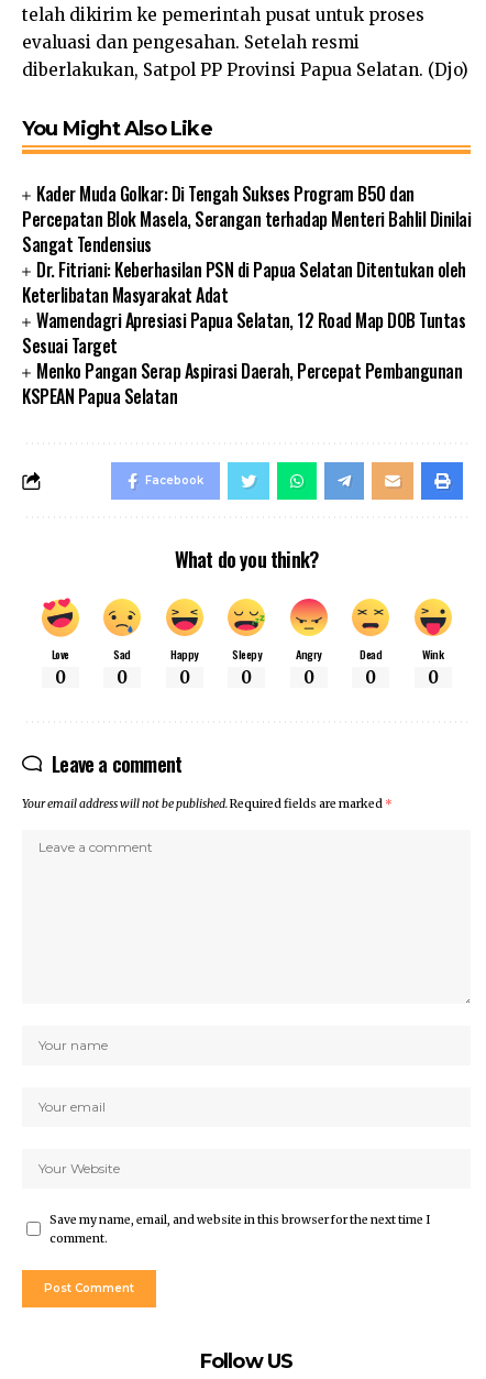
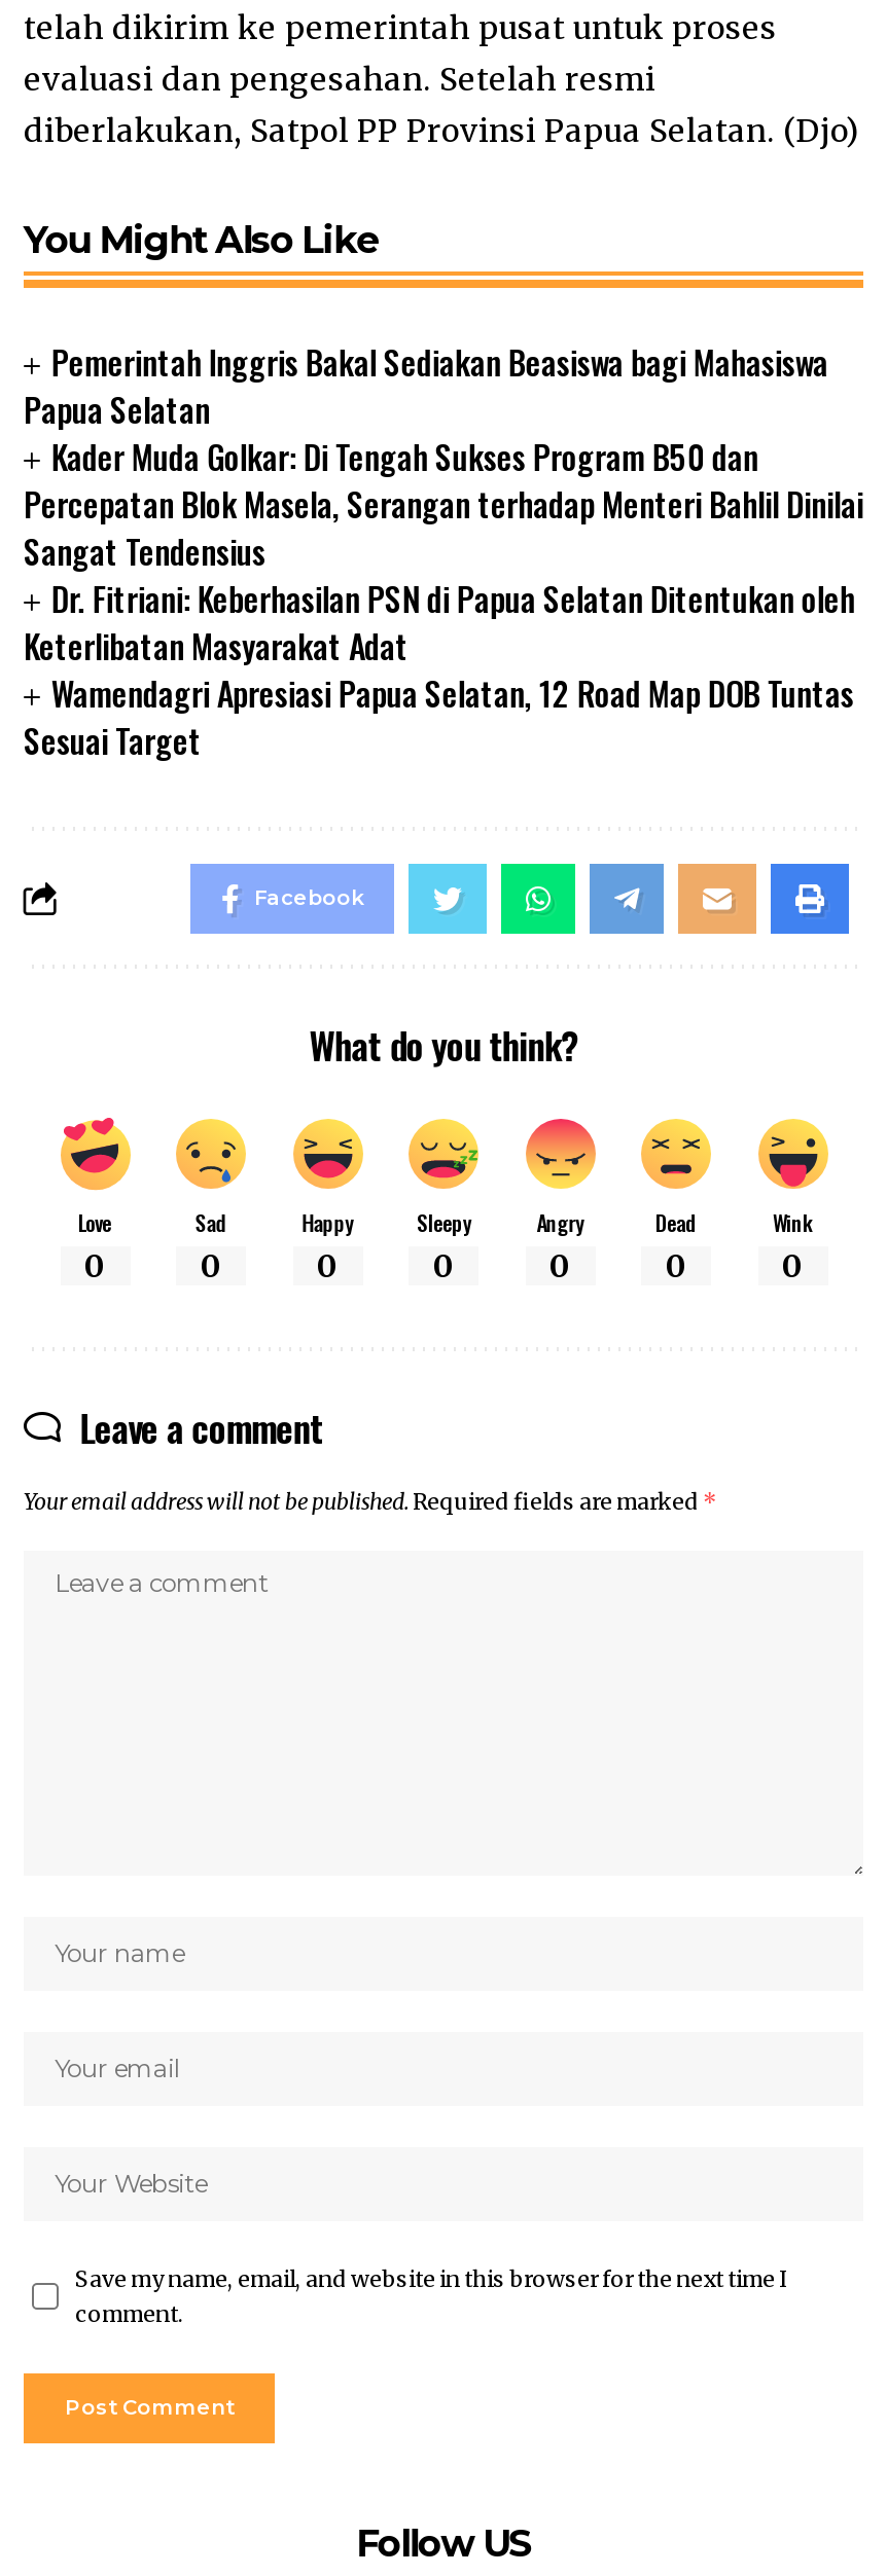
none -> [24,338,828,434] Pemerintah Inggris Bakal Sediakan Beasiswa bagi Mahasiswa | Papua Selatan
moved [22,181,471,359] -> [24,432,863,765]: Kader Muda Golkar: Di Tengah Sukses Program B50 dan | Percepatan Blok Masela, Serangan terhadap Menteri Bahlil Dinilai | Sangat Tendensius | Dr. Fitriani: Keberhasilan PSN di Papua Selatan Ditentukan oleh | Keterlibatan Masyarakat Adat | Wamendagri Apresiasi Papua Selatan, 12 Road Map DOB Tuntas | Sesuai Target
[22,358,462,410] Menko Pangan Serap Aspirasi Daerah, Percepat Pembangunan | KSPEAN Papua Selatan -> none

